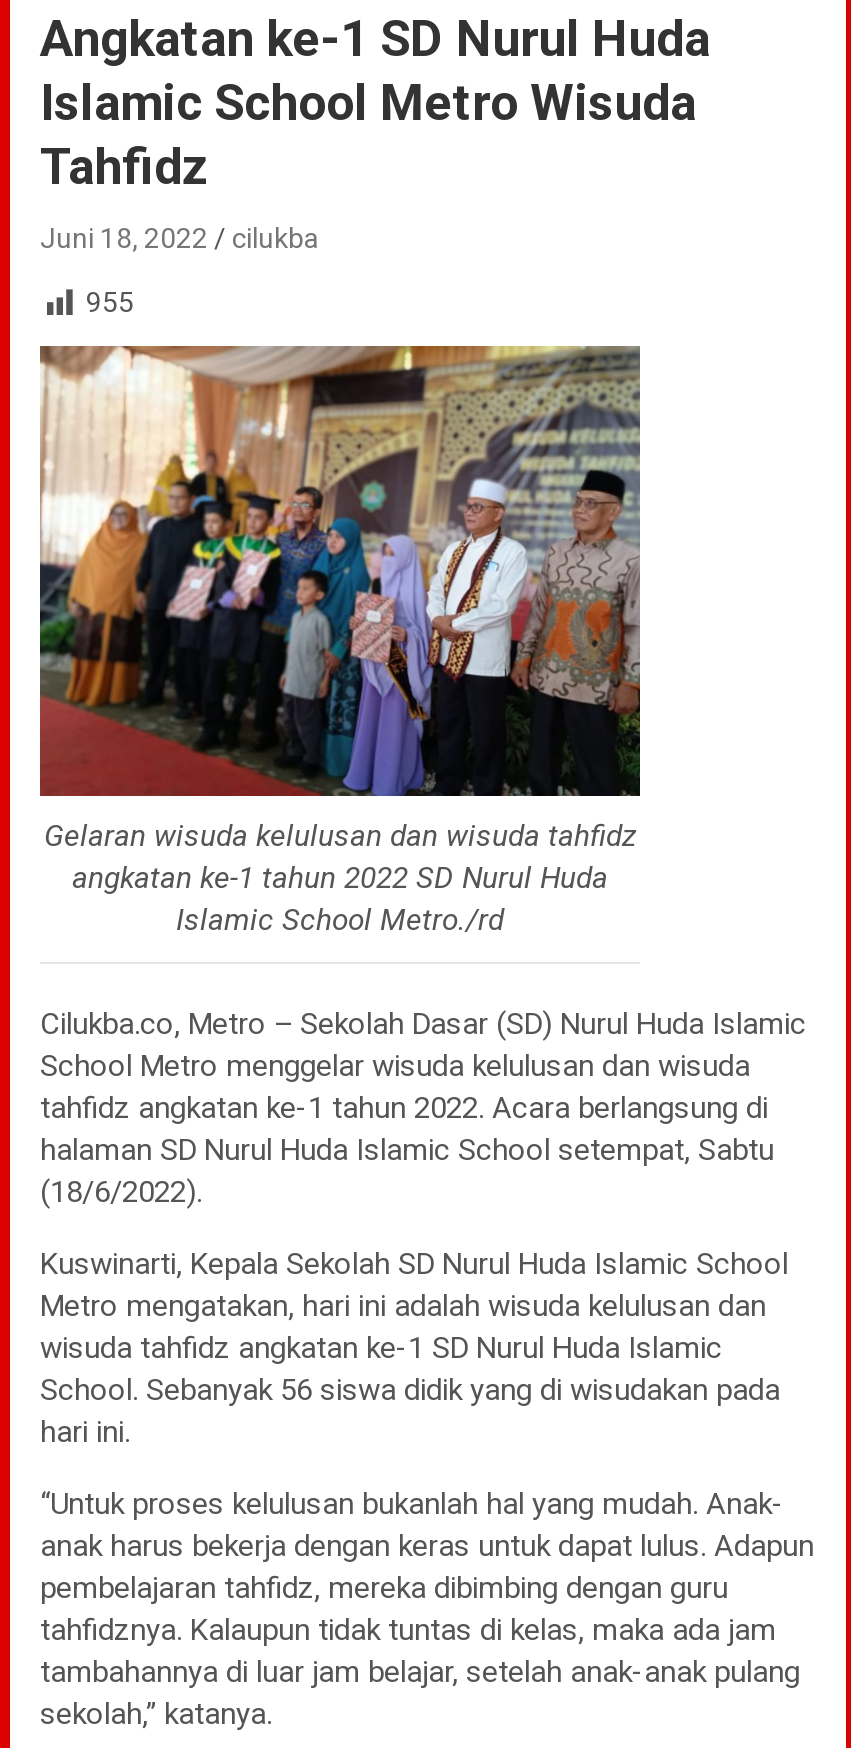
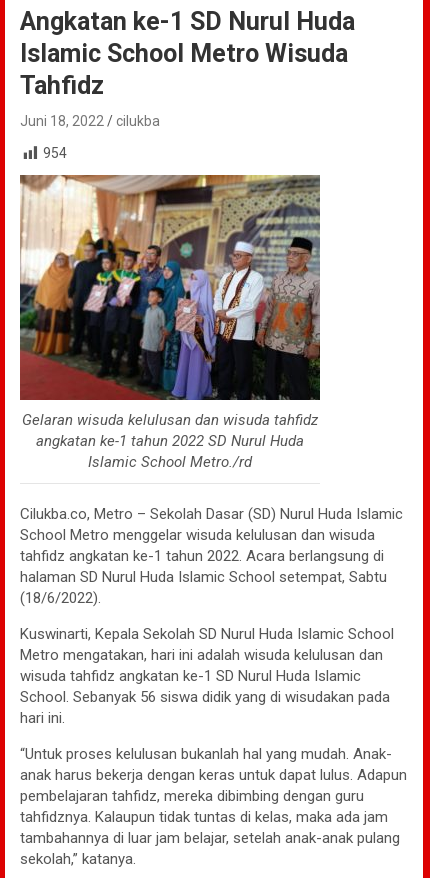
[86,287,134,319] 955 -> [43,145,67,161] 954

